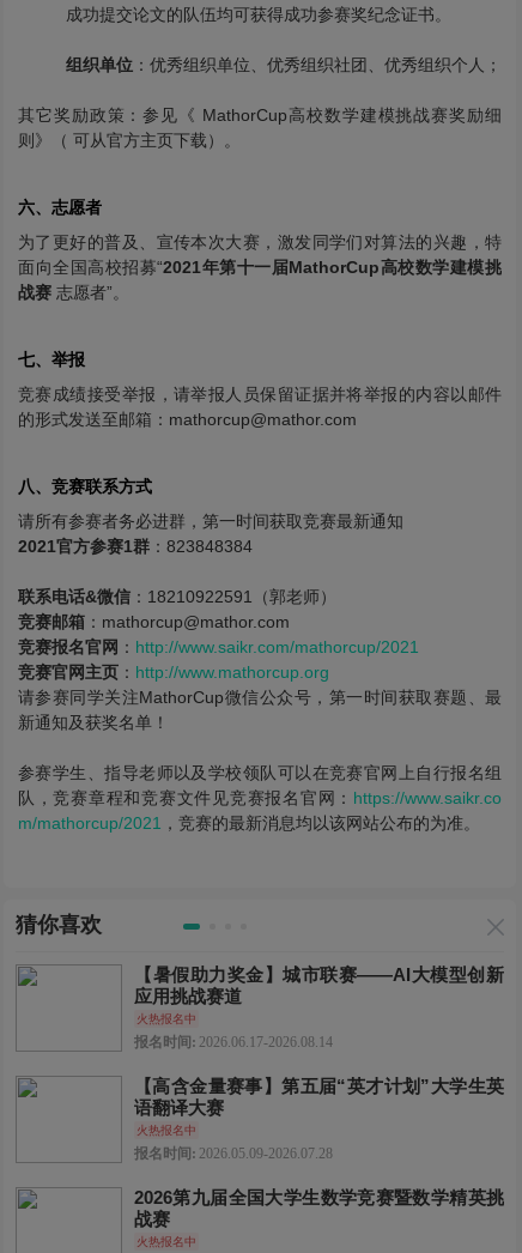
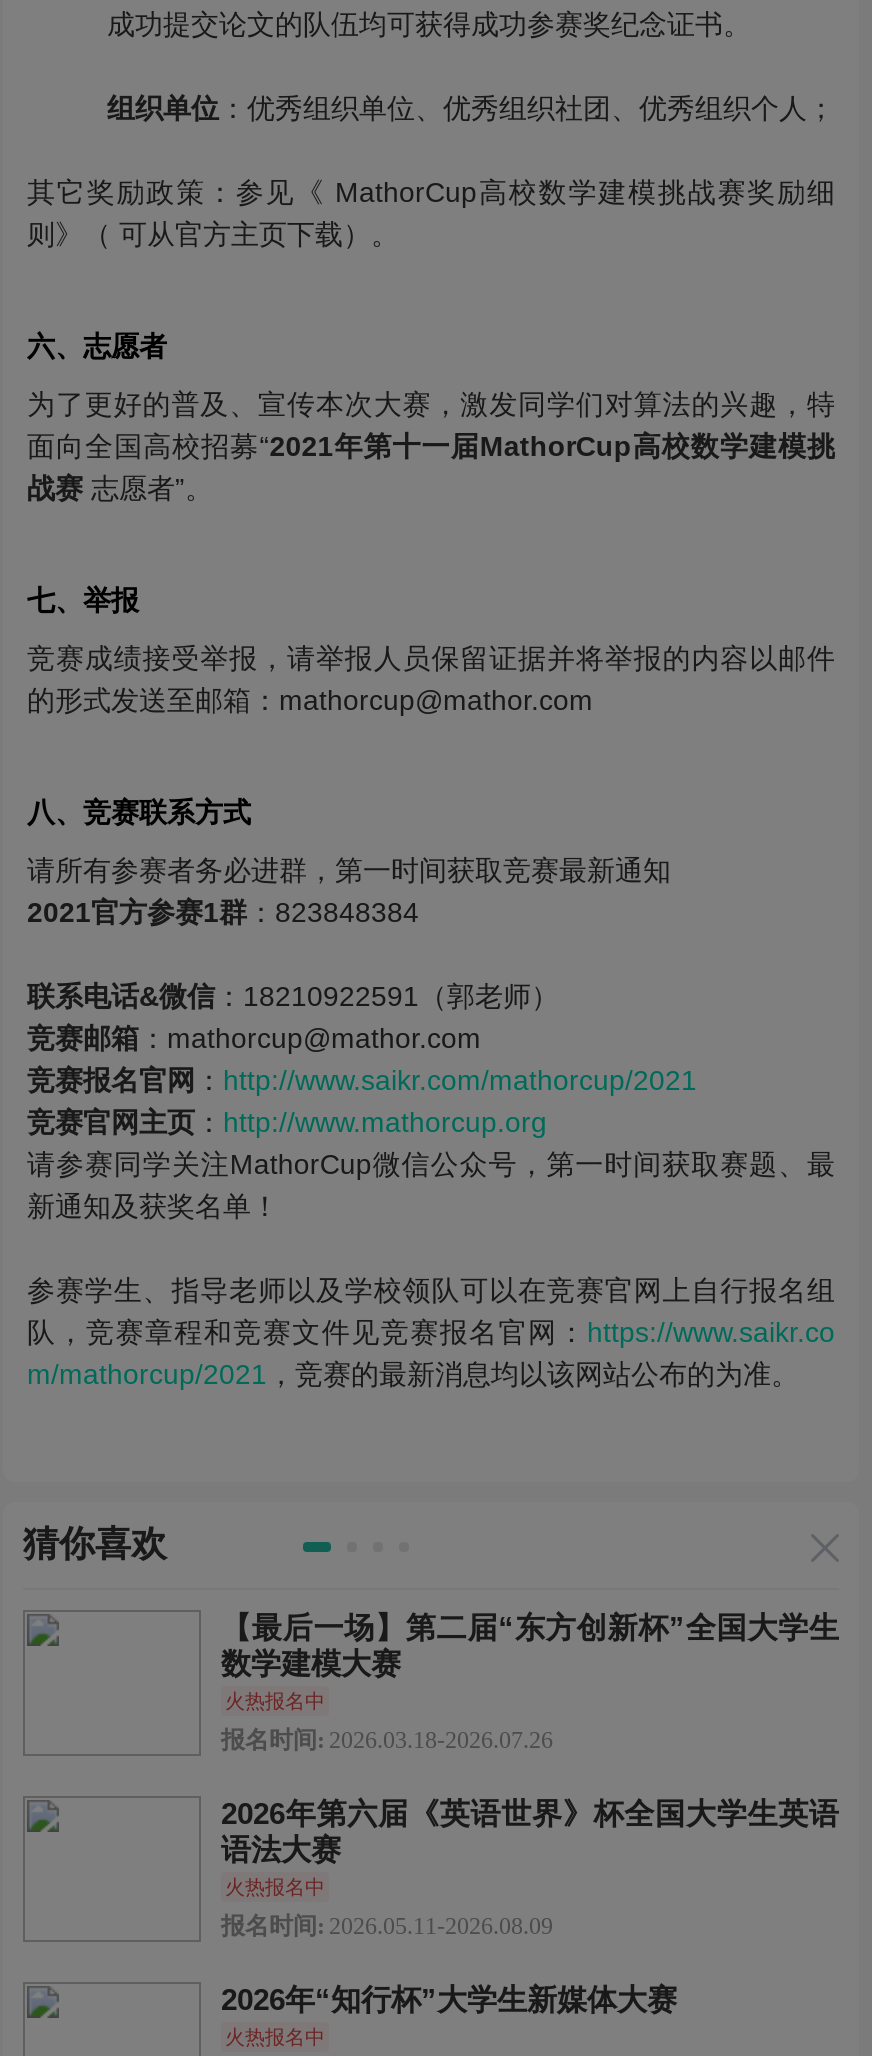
[134,964,504,1006] 【暑假助力奖金】城市联赛——AI大模型创新 | 应用挑战赛道 -> [221,1610,839,1680] 【最后一场】第二届“东方创新杯”全国大学生 | 数学建模大赛
[134,1034,333,1051] 报名时间: 2026.06.17-2026.08.14 -> [221,1726,553,1754] 报名时间: 2026.03.18-2026.07.26
[134,1076,504,1118] 【高含金量赛事】第五届“英才计划”大学生英 | 语翻译大赛 -> [221,1796,839,1866] 2026年第六届《英语世界》杯全国大学生英语 | 语法大赛
[134,1145,333,1162] 报名时间: 2026.05.09-2026.07.28 -> [221,1912,553,1940] 报名时间: 2026.05.11-2026.08.09
[134,1187,504,1229] 2026第九届全国大学生数学竞赛暨数学精英挑 | 战赛 -> [221,1982,677,2016] 2026年“知行杯”大学生新媒体大赛

